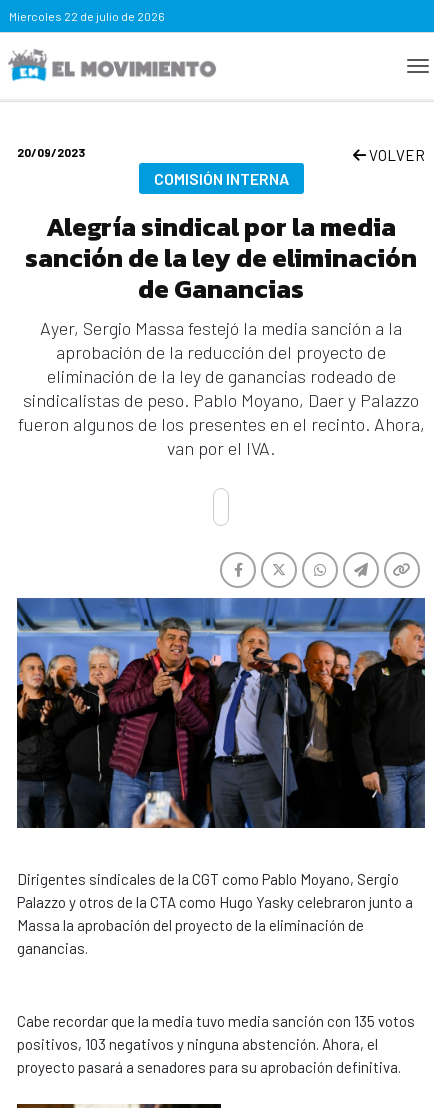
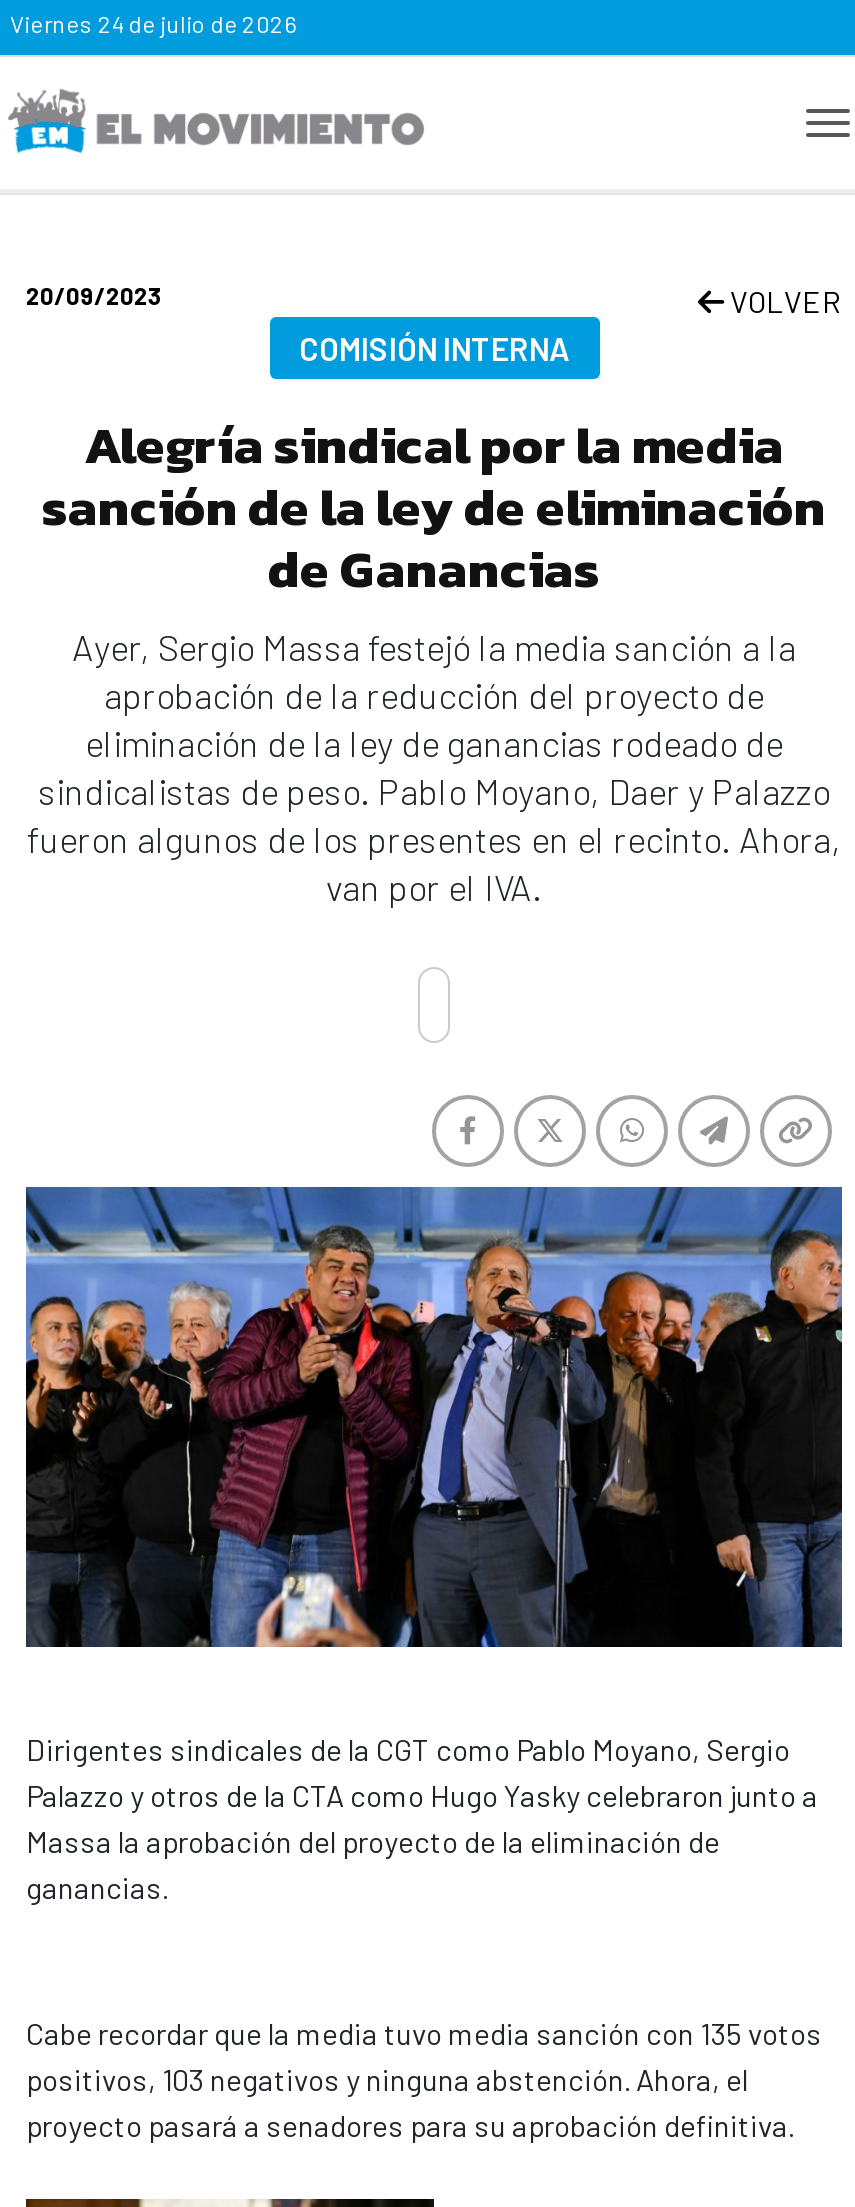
[9,9,165,23] Miercoles 22 de julio de 2026 -> [10,9,298,37] Viernes 24 de julio de 2026

